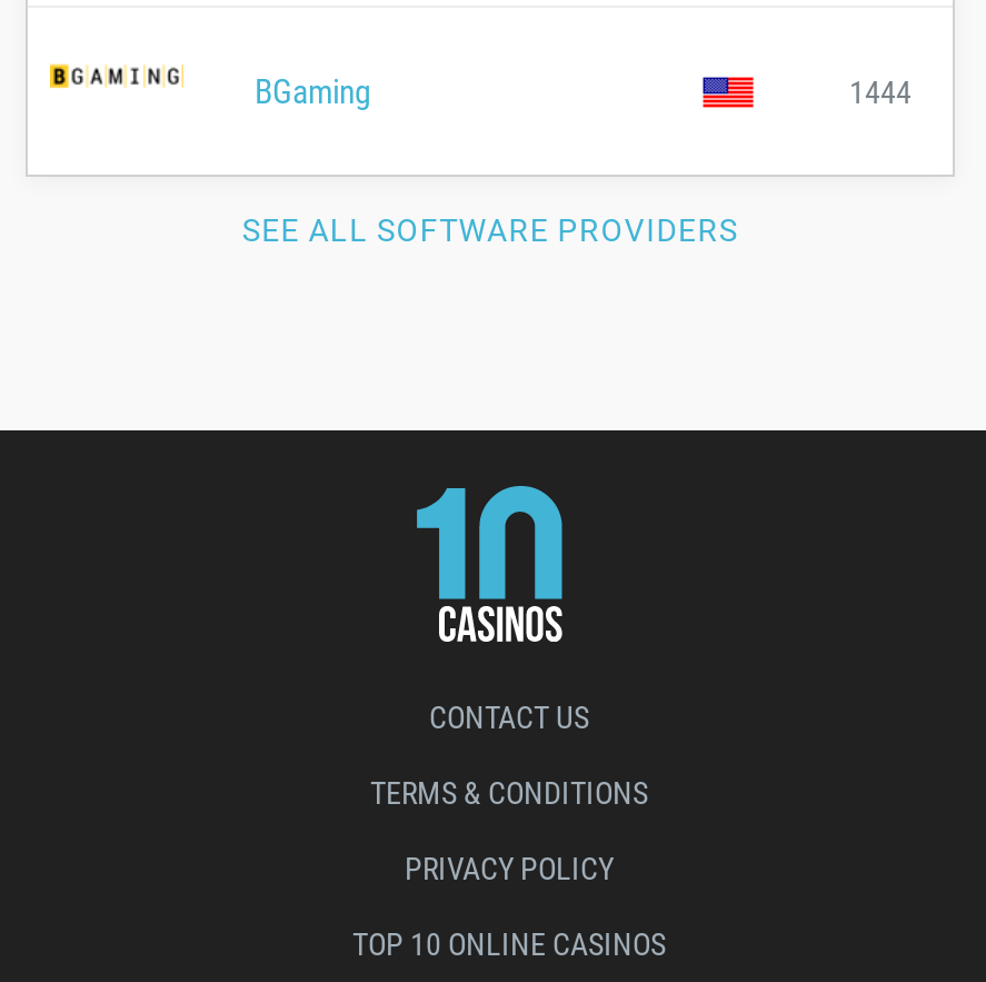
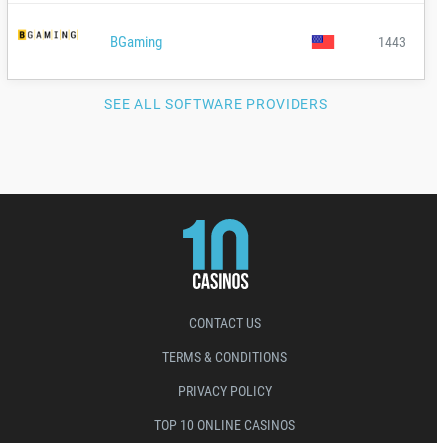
[849,73,912,109] 1444 -> [377,33,405,49] 1443

